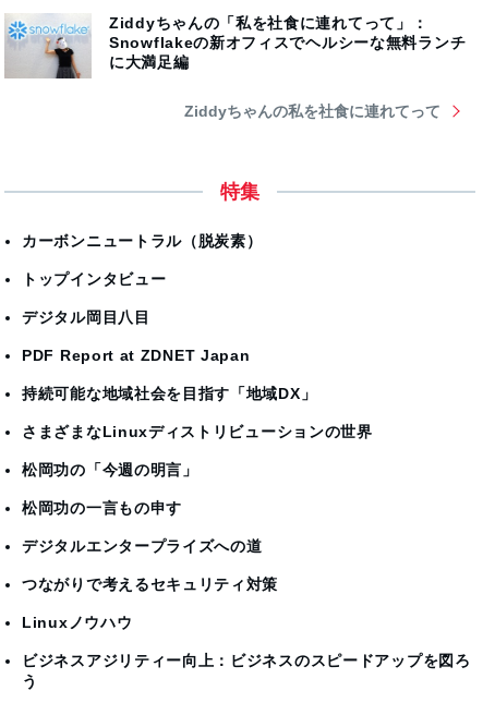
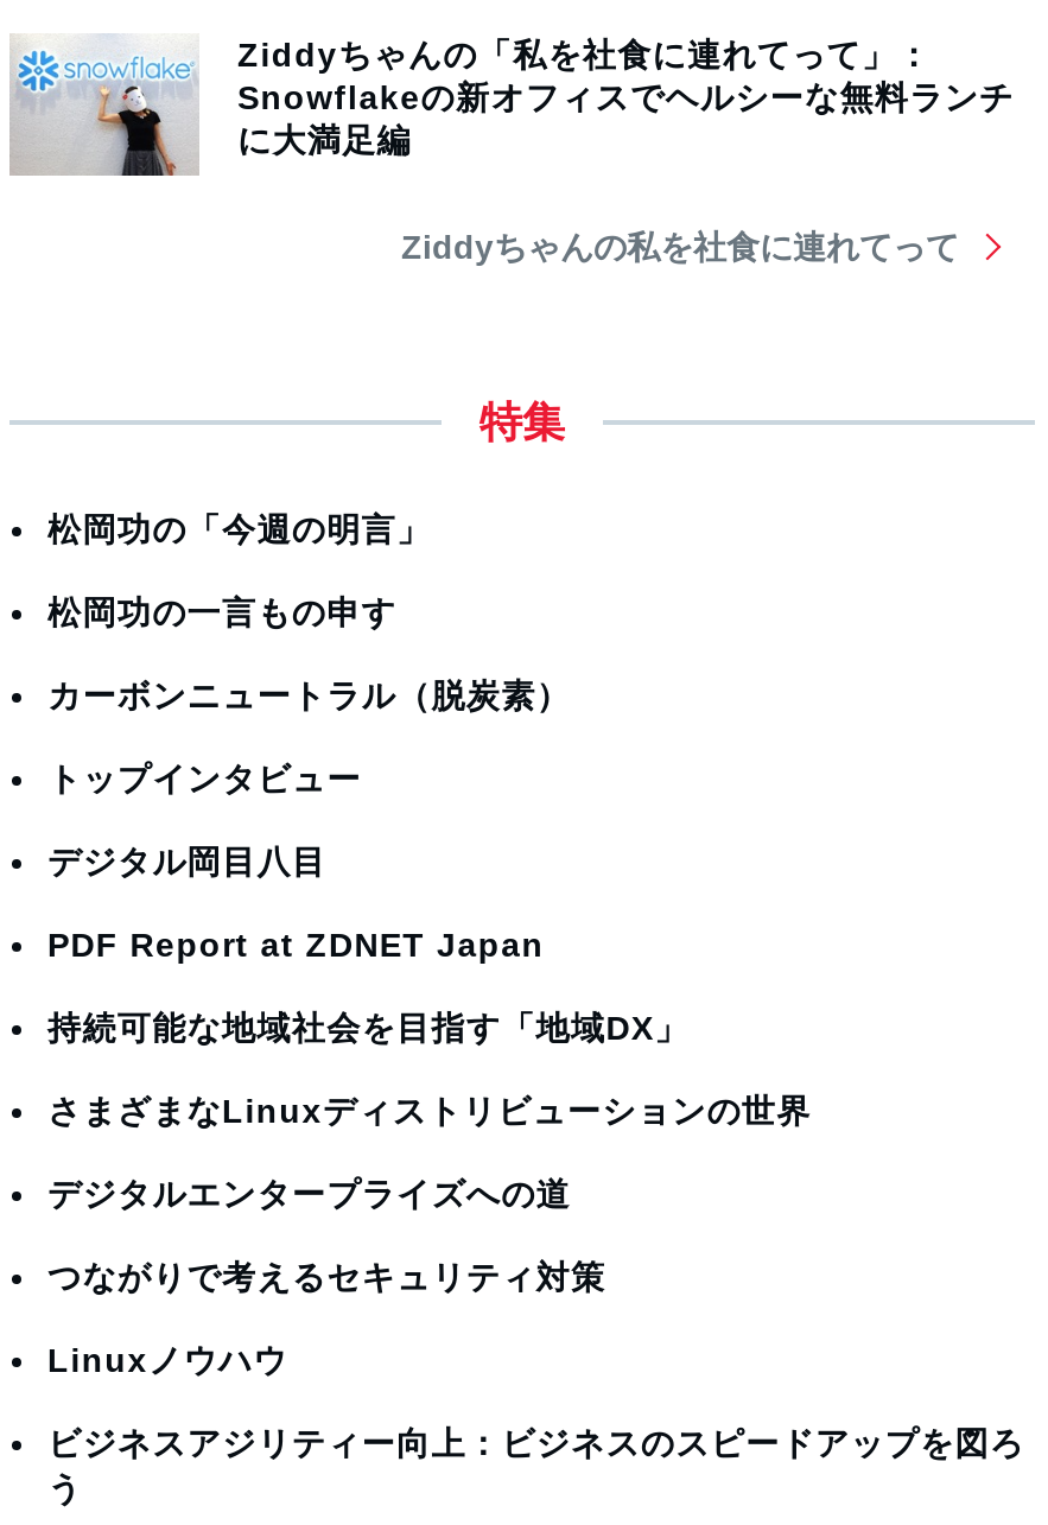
moved [22,232,373,440] -> [47,676,811,1130]: カーボンニュートラル（脱炭素） | トップインタビュー | デジタル岡目八目 | PDF Report at ZDNET Japan | 持続可能な地域社会を目指す「地域DX」 | さまざまなLinuxディストリビューションの世界
moved [22,461,198,517] -> [47,510,431,631]: 松岡功の「今週の明言」 | 松岡功の一言もの申す

